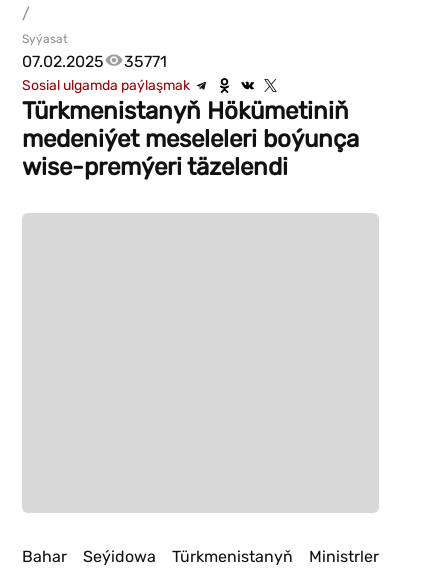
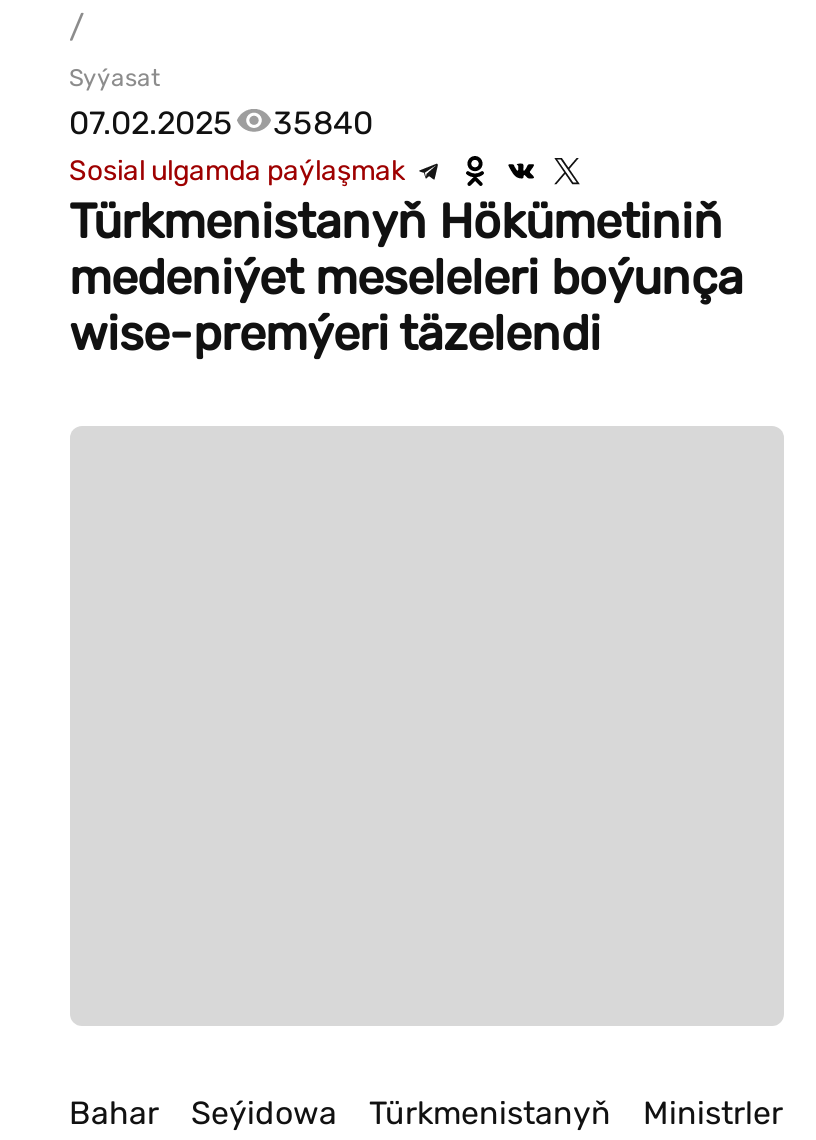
[21,52,166,71] 07.02.2025 35771 -> [69,104,373,142] 07.02.2025 35840

